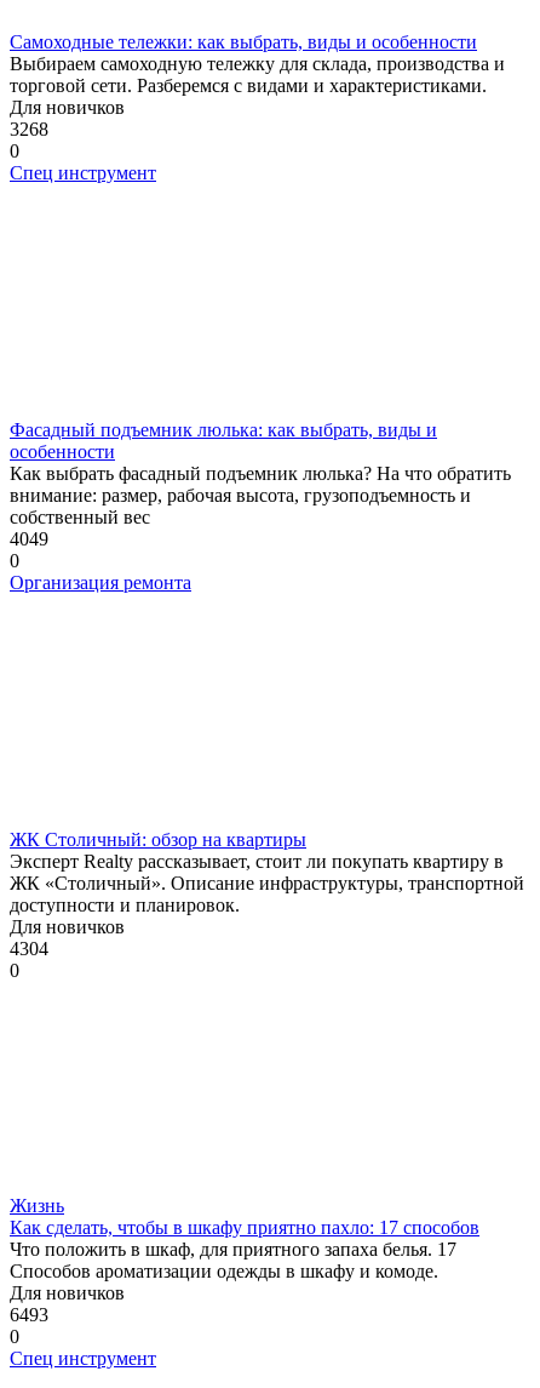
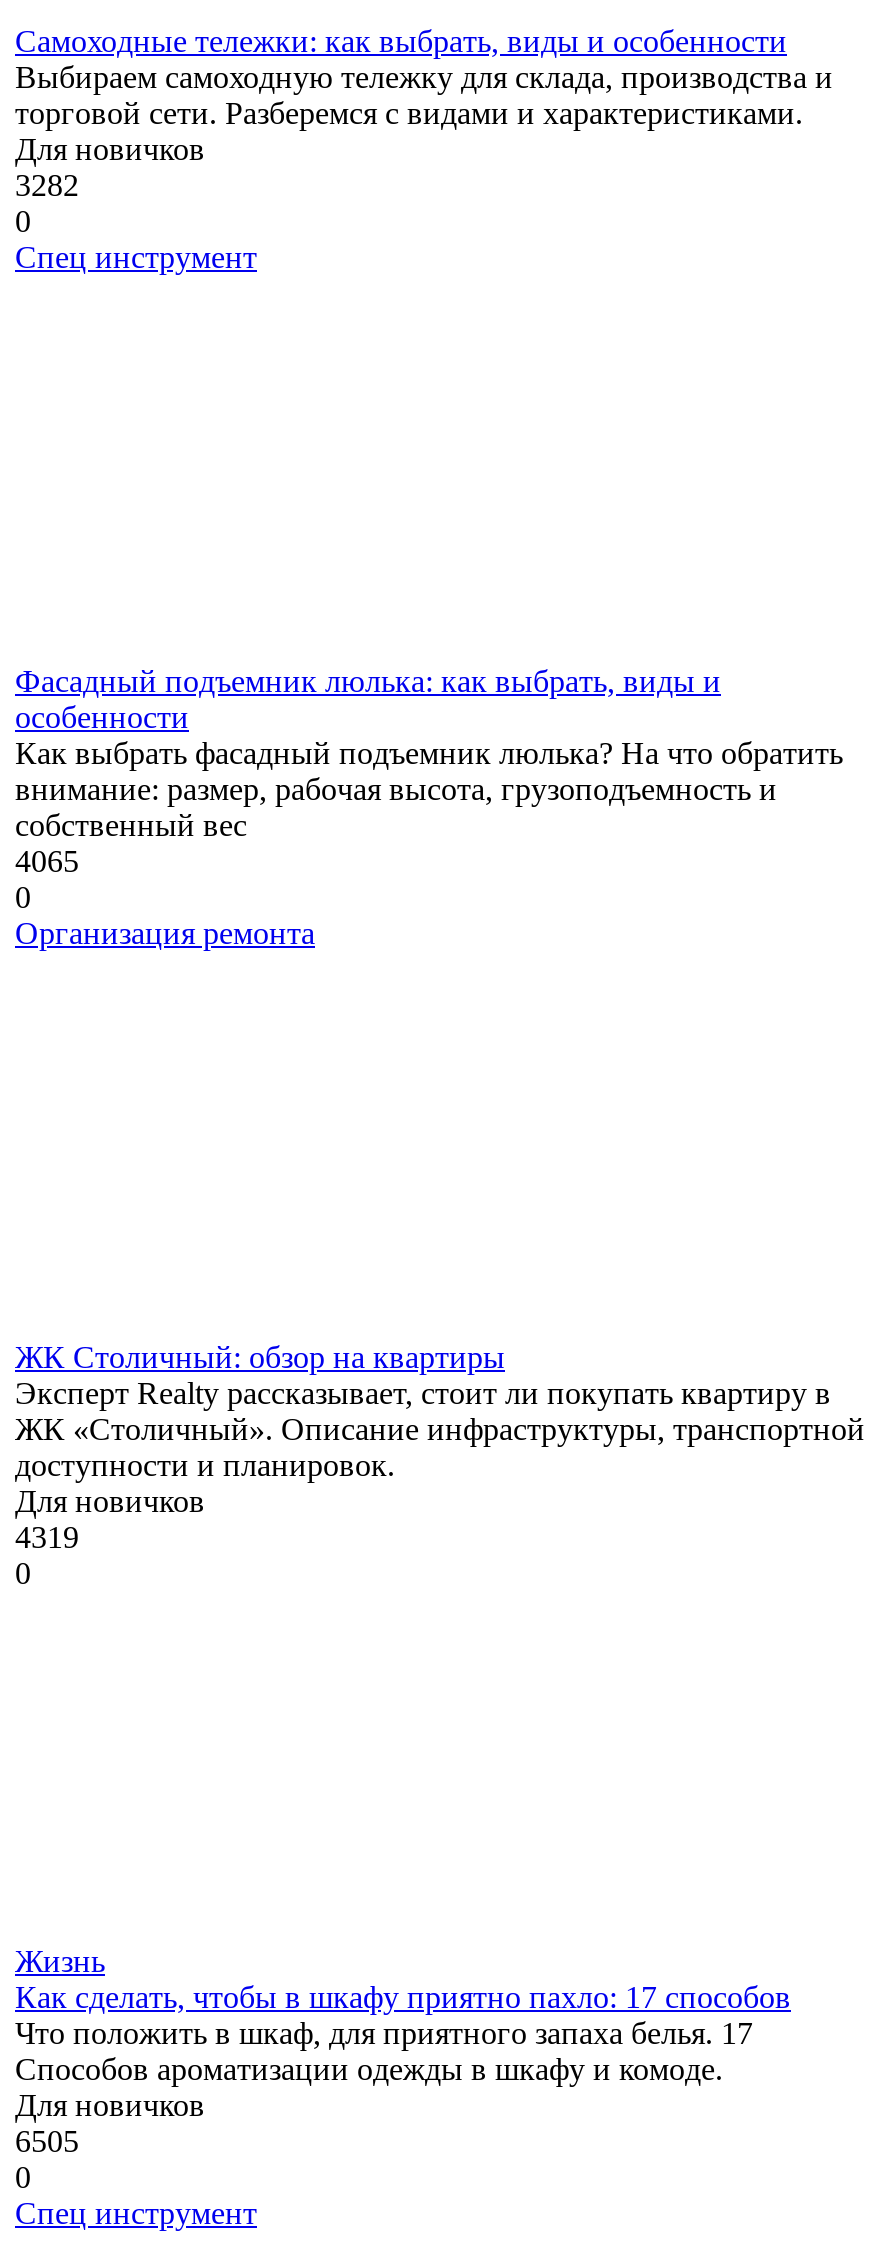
[10,119,48,139] 3268 -> [15,168,79,202] 3282
[10,528,48,549] 4049 -> [15,844,79,878] 4065
[10,938,48,959] 4304 -> [15,1520,79,1554] 4319
[10,1304,48,1325] 6493 -> [15,2124,79,2158] 6505

